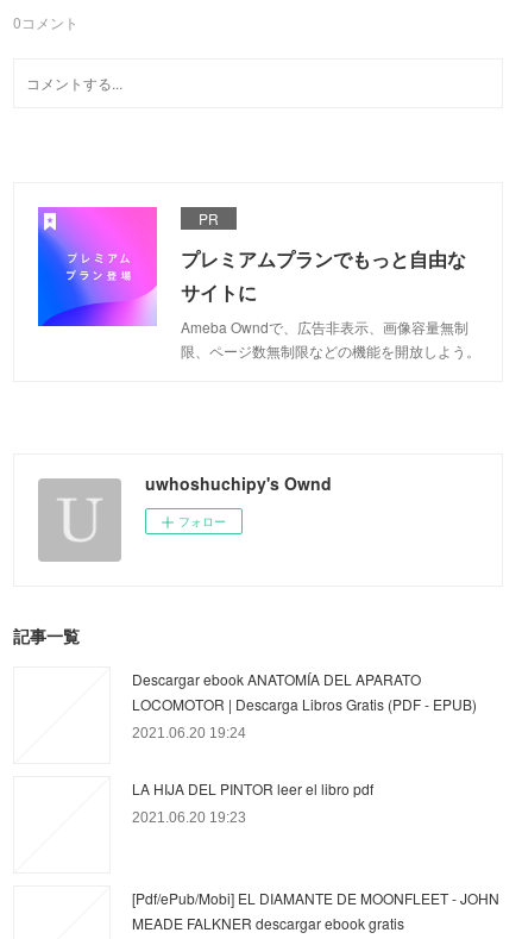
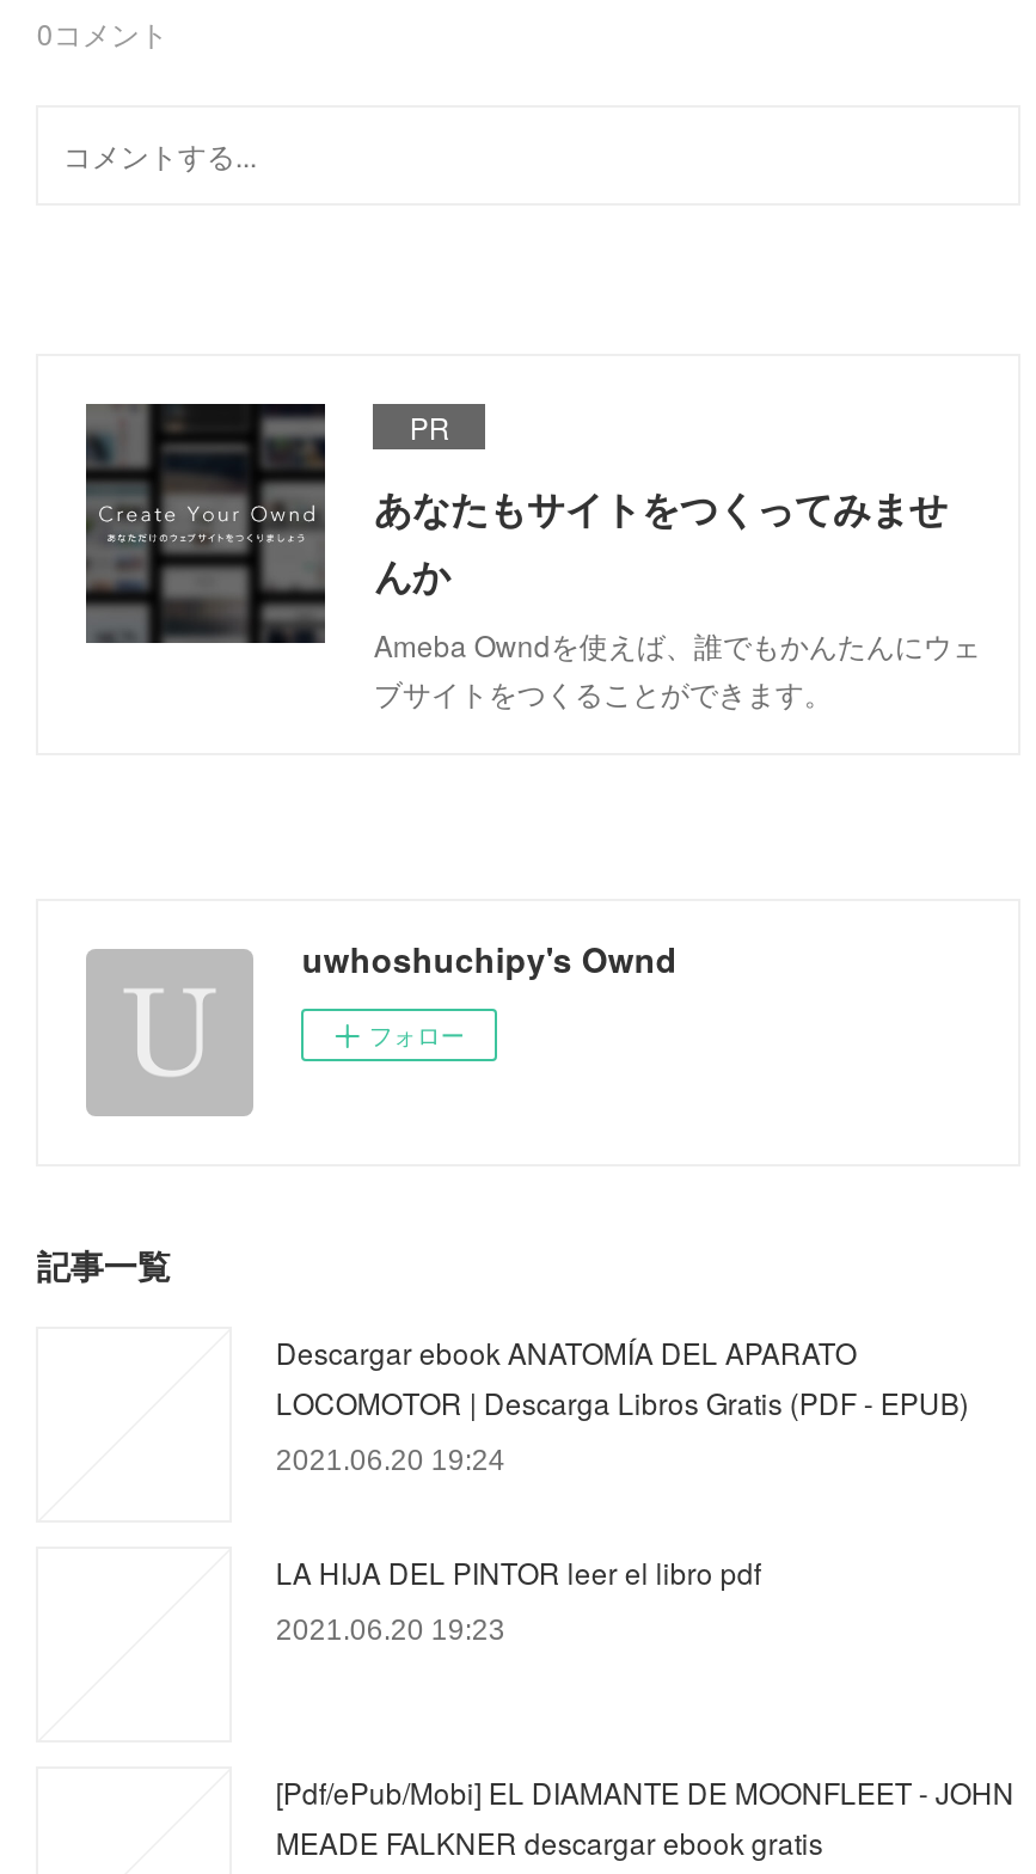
[37,206,481,361] [image] | プレミアムプランでもっと自由な | サイトに | Ameba Owndで、広告非表示、画像容量無制 | 限、ページ数無制限などの機能を開放しよう。 -> [84,402,981,713] [image] | あなたもサイトをつくってみませ | んか | Ameba Owndを使えば、誰でもかんたんにウェ | ブサイトをつくることができます。

